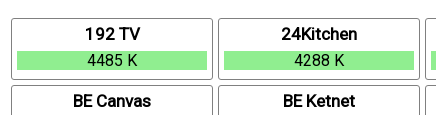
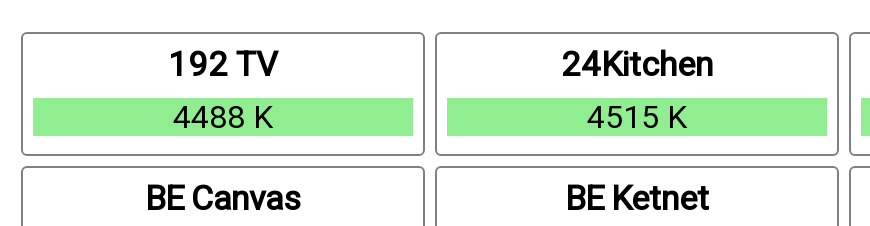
[87,51,137,70] 4485 K -> [173,98,273,136] 4488 K
[294,51,344,70] 4288 K -> [587,98,687,136] 4515 K

